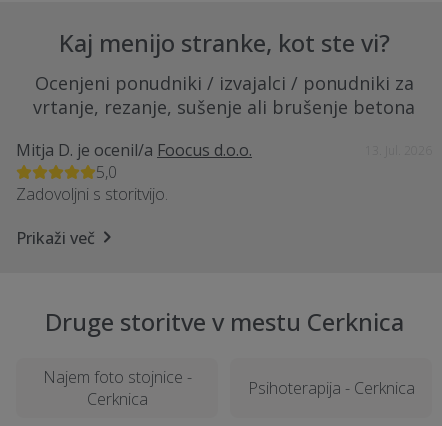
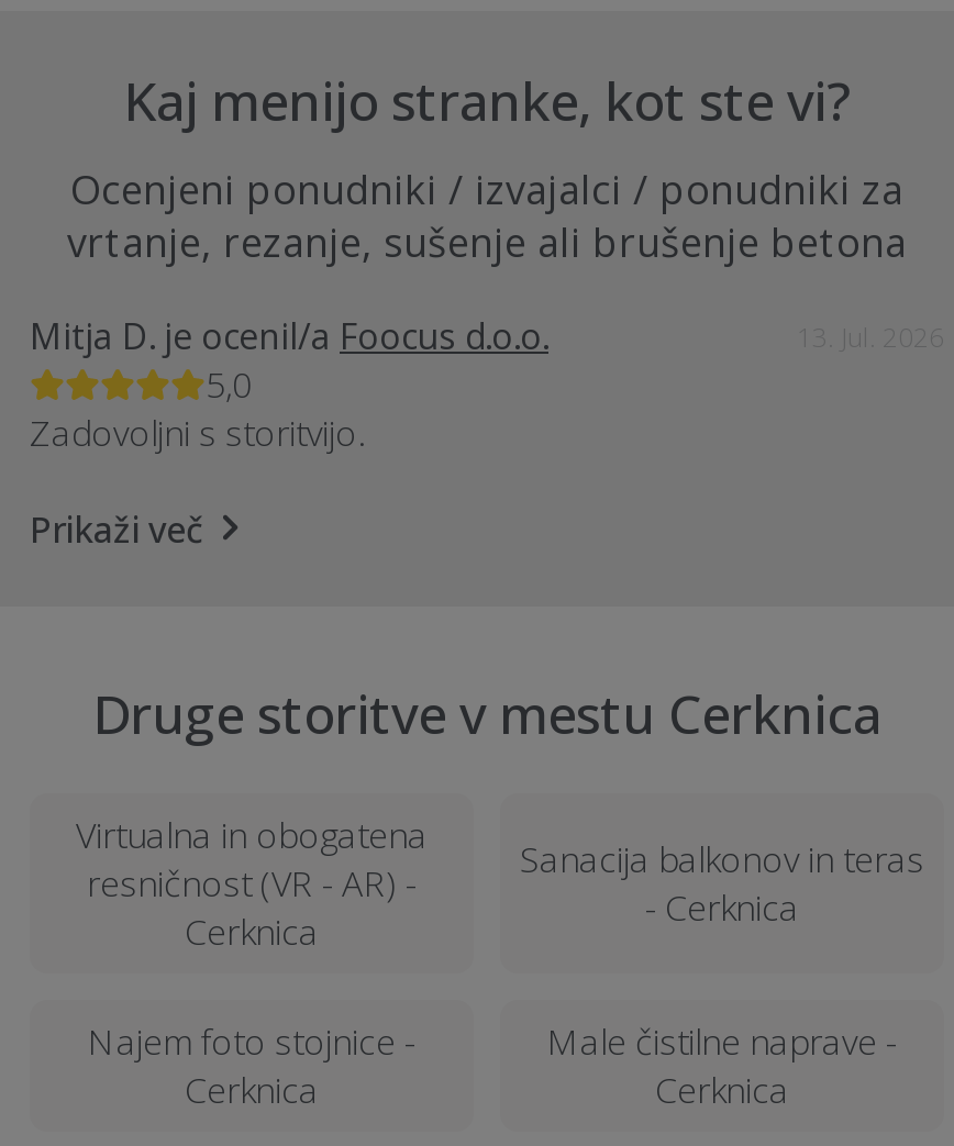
none -> [76,812,428,957] Virtualna in obogatena | resničnost (VR - AR) - | Cerknica
none -> [520,836,924,933] Sanacija balkonov in teras | - Cerknica
[247,377,414,399] Psihoterapija - Cerknica -> [547,1018,897,1115] Male čistilne naprave - | Cerknica

